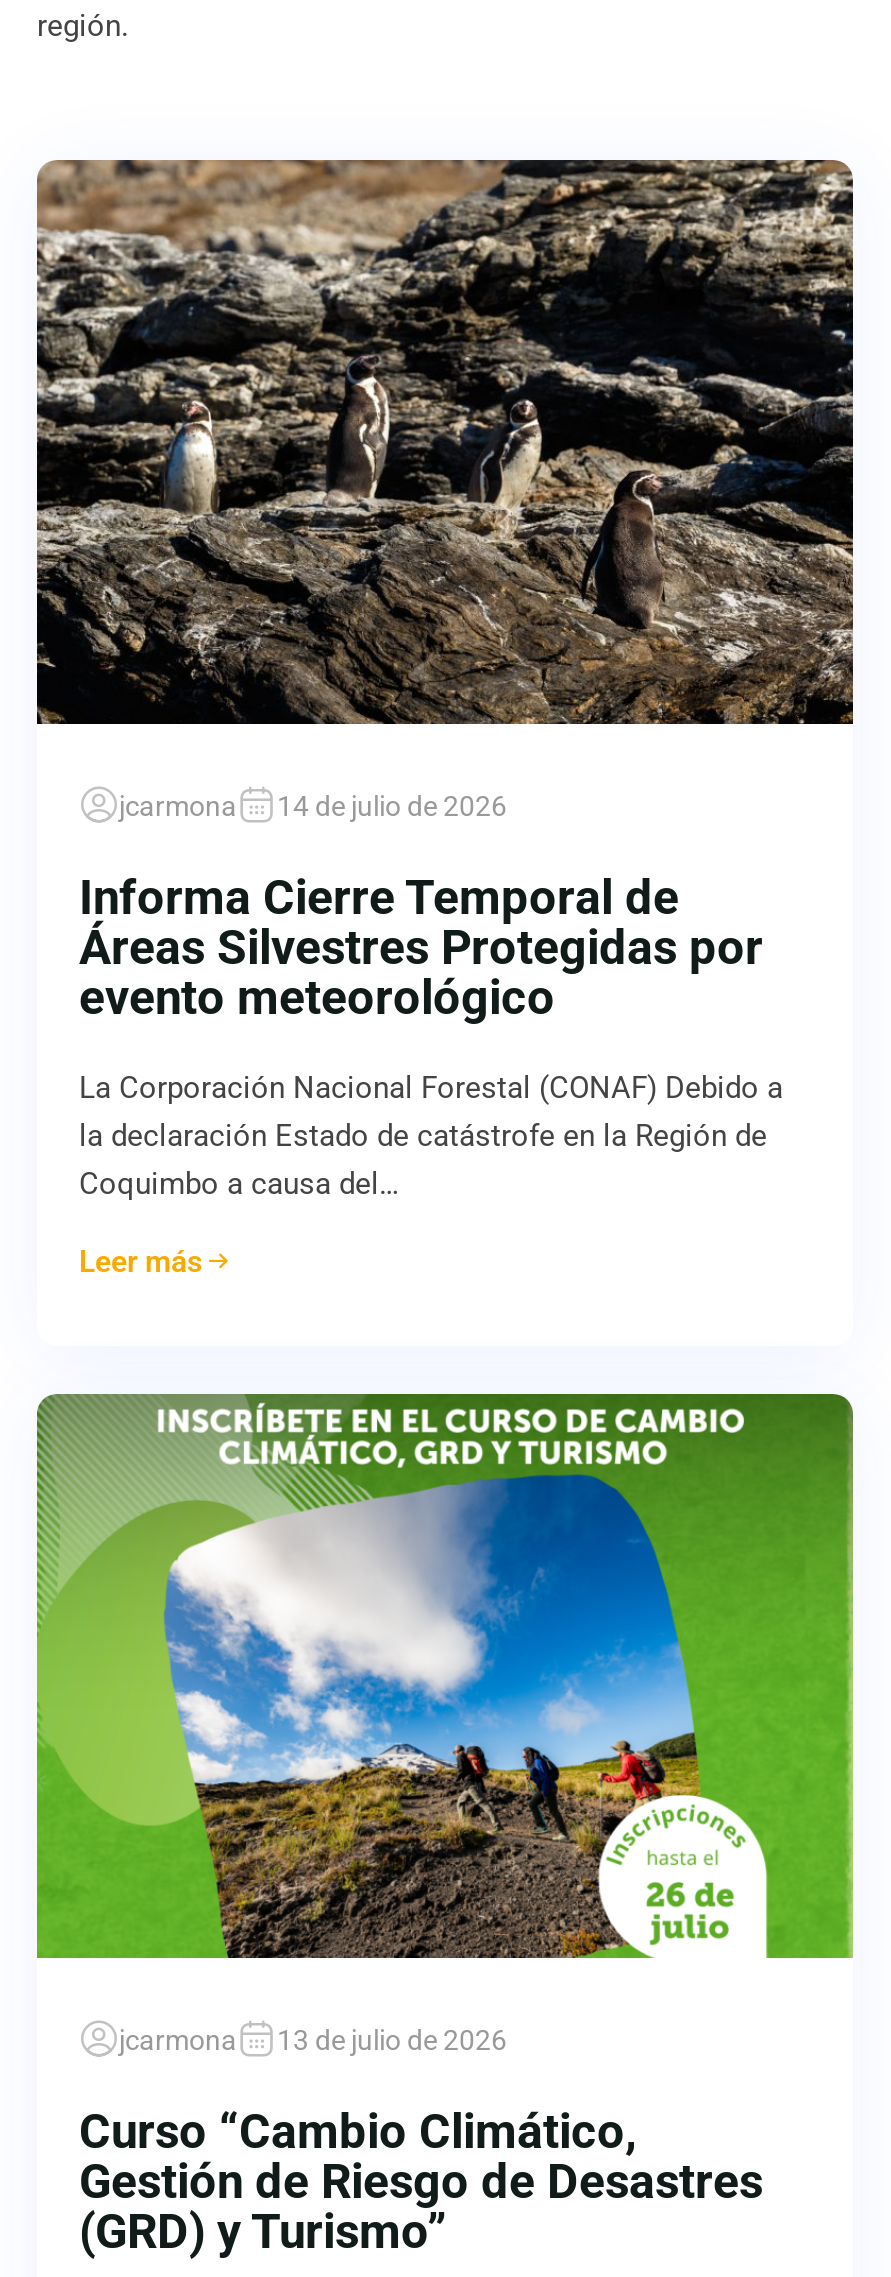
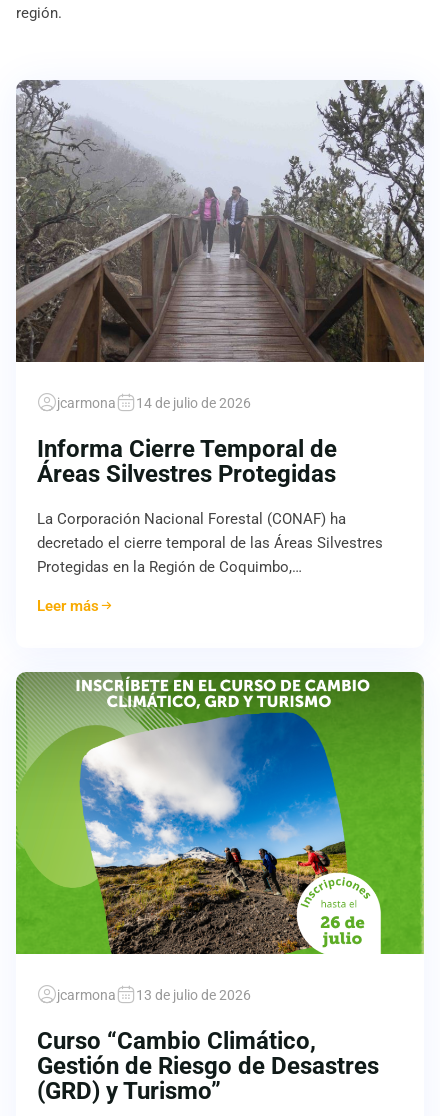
[35,158,855,724] [image] -> [15,80,425,363] [image]
[79,919,763,1025] Áreas Silvestres Protegidas por | evento meteorológico -> [37,460,336,488] Áreas Silvestres Protegidas
[79,1069,783,1201] La Corporación Nacional Forestal (CONAF) Debido a | la declaración Estado de catástrofe en la Región de | Coquimbo a causa del… -> [37,510,383,576] La Corporación Nacional Forestal (CONAF) ha | decretado el cierre temporal de las Áreas Silvestres | Protegidas en la Región de Coquimbo,…

